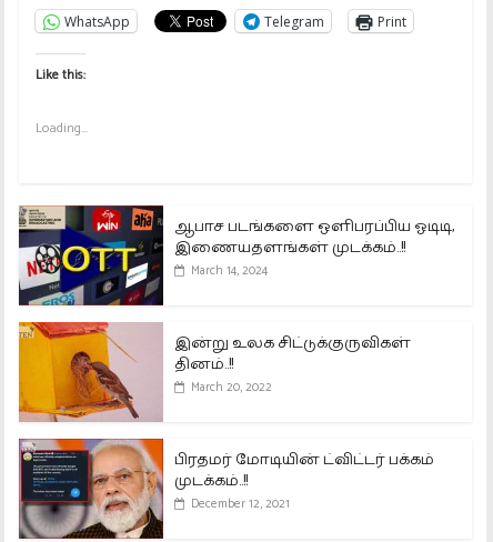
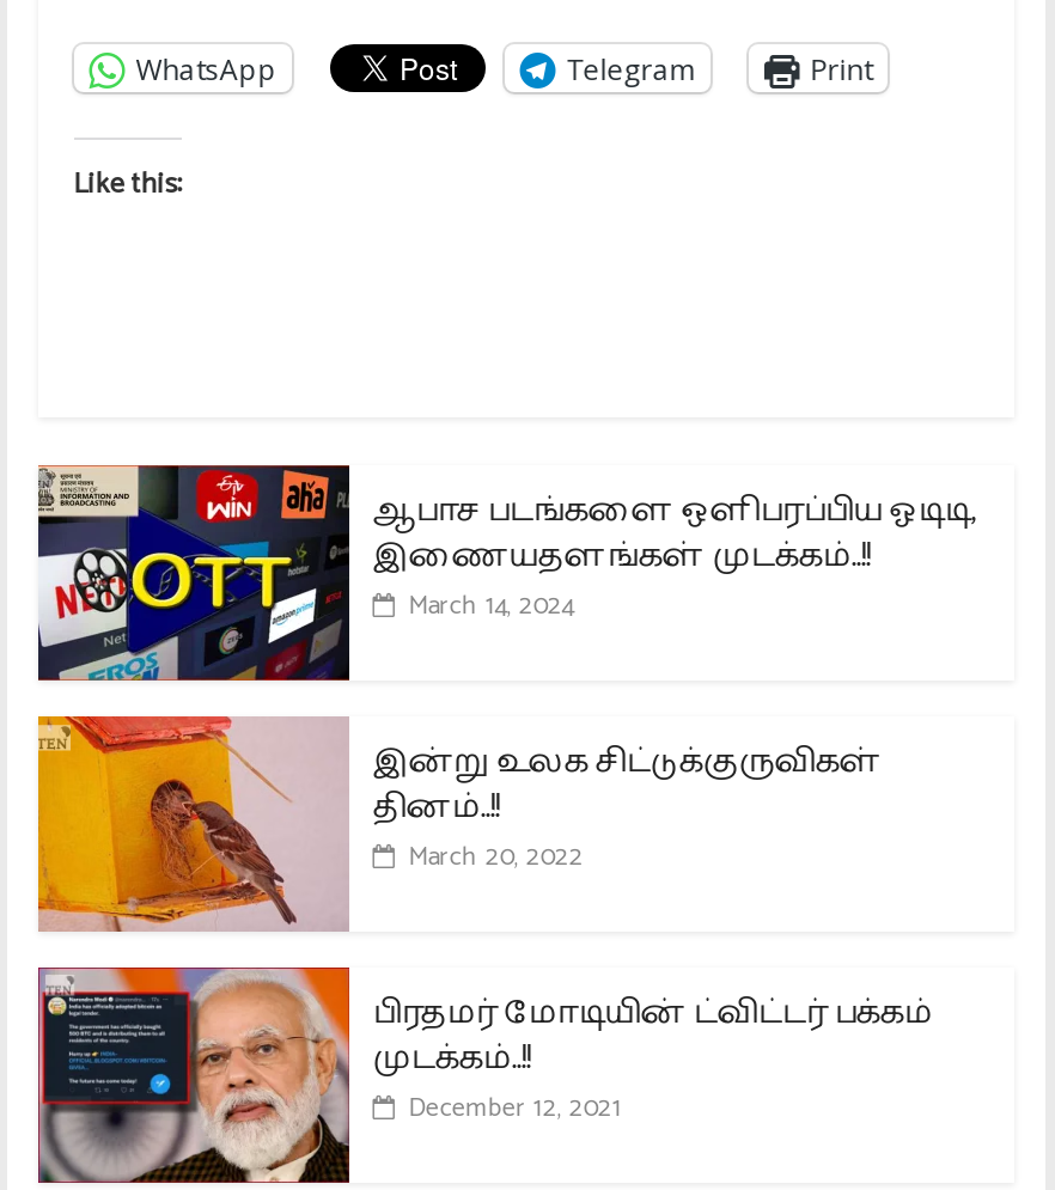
[35,118,87,139] Loading... -> none

